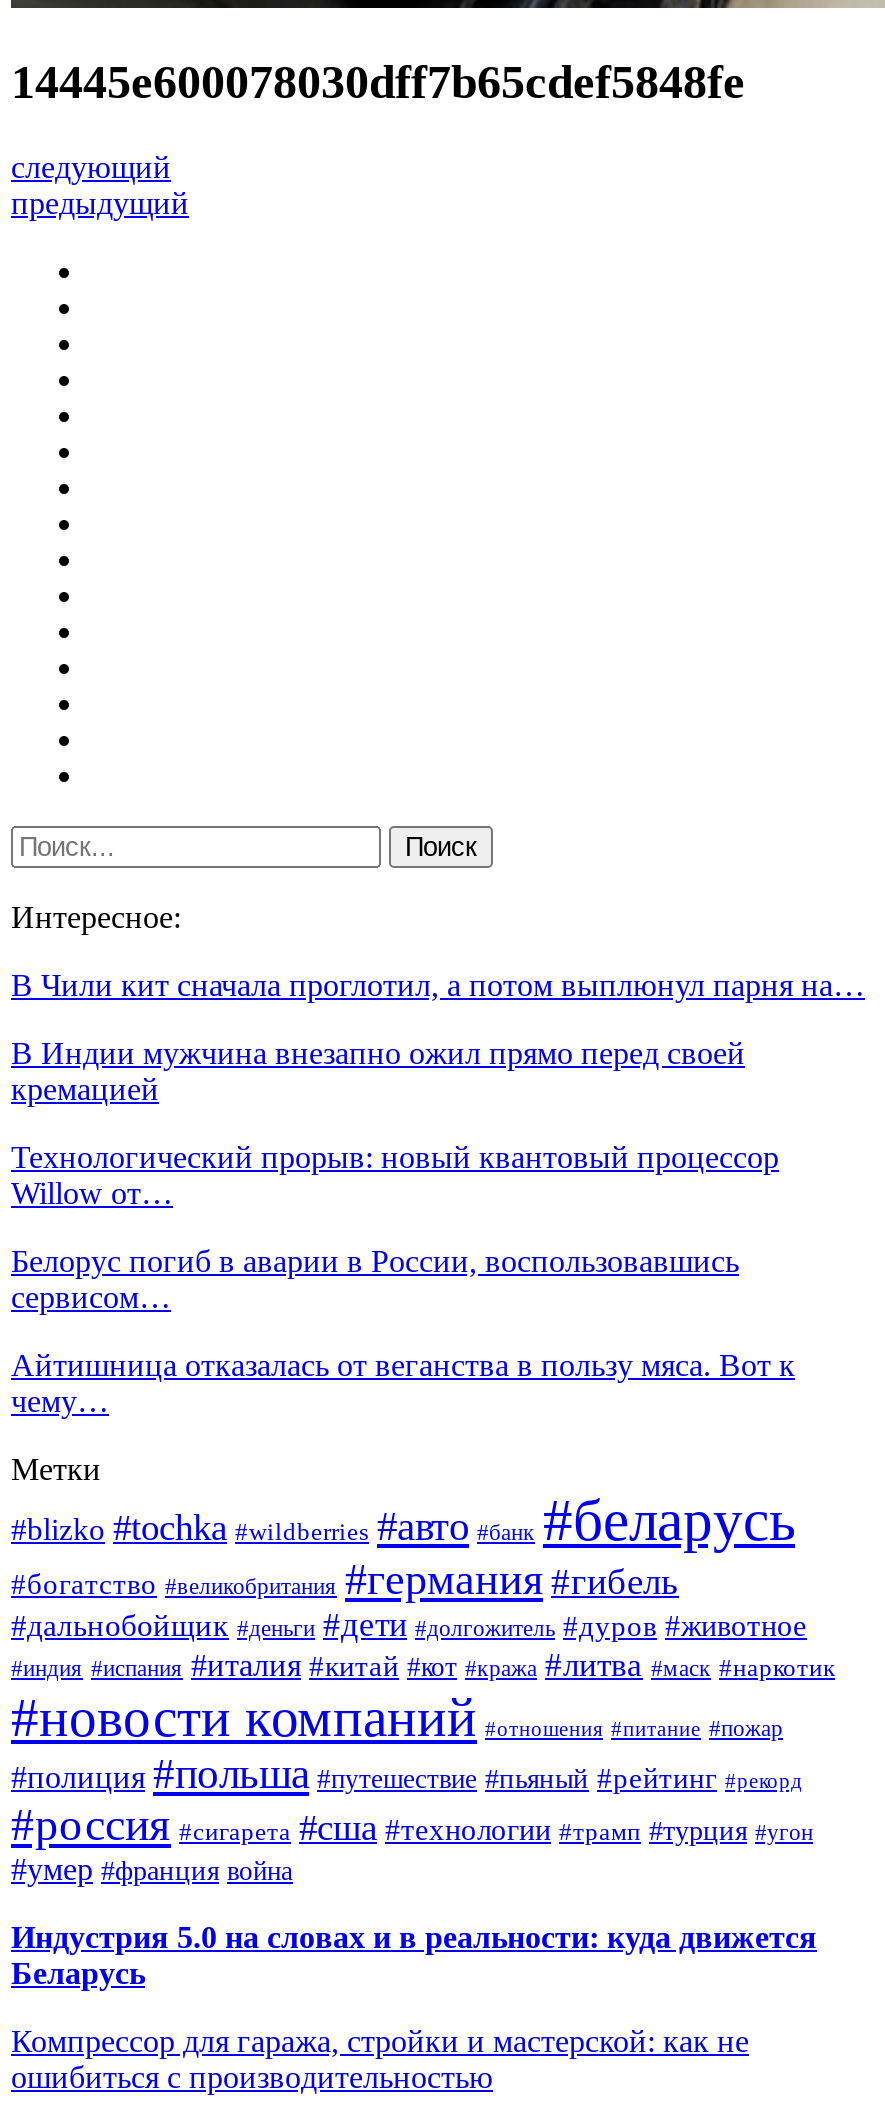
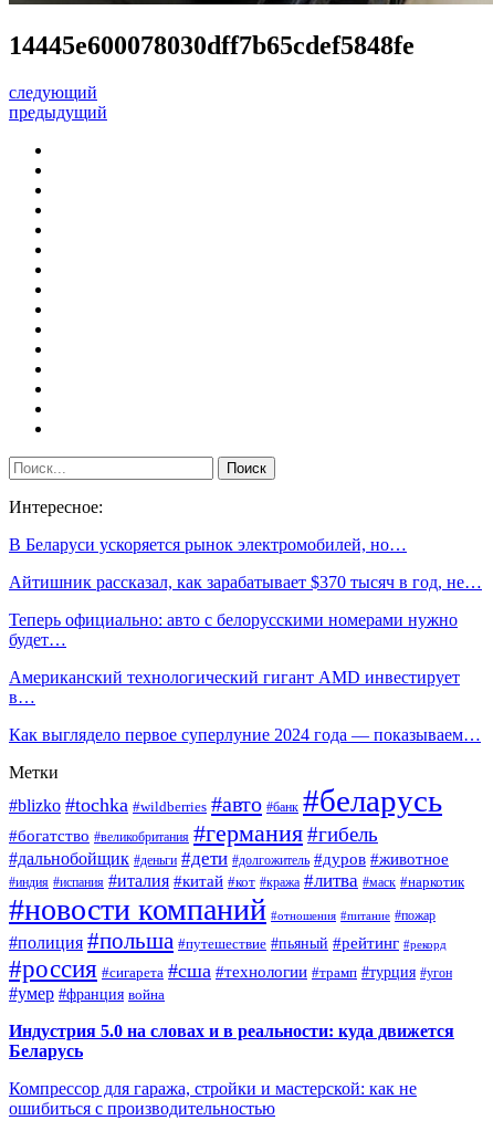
[11,968,865,1002] В Чили кит сначала проглотил, а потом выплюнул парня на… -> [9,535,407,554] В Беларуси ускоряется рынок электромобилей, но…
[11,1036,745,1106] В Индии мужчина внезапно ожил прямо перед своей | кремацией -> [9,572,482,591] Айтишник рассказал, как зарабатывает $370 тысяч в год, не…
[11,1140,779,1210] Технологический прорыв: новый квантовый процессор | Willow от… -> [9,610,458,649] Теперь официально: авто с белорусскими номерами нужно | будет…
[11,1244,739,1314] Белорус погиб в аварии в России, воспользовавшись | сервисом… -> [9,668,460,706] Американский технологический гигант AMD инвестирует | в…
[11,1348,795,1418] Айтишница отказалась от веганства в пользу мяса. Вот к | чему… -> [9,725,481,744] Как выглядело первое суперлуние 2024 года — показываем…

